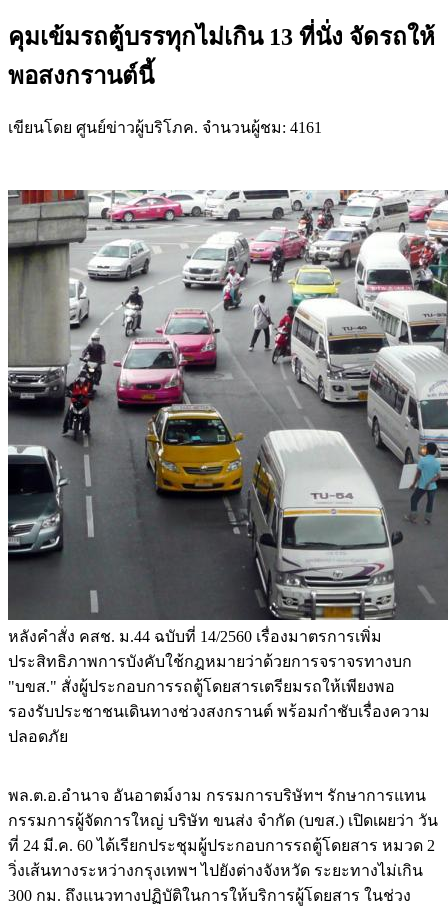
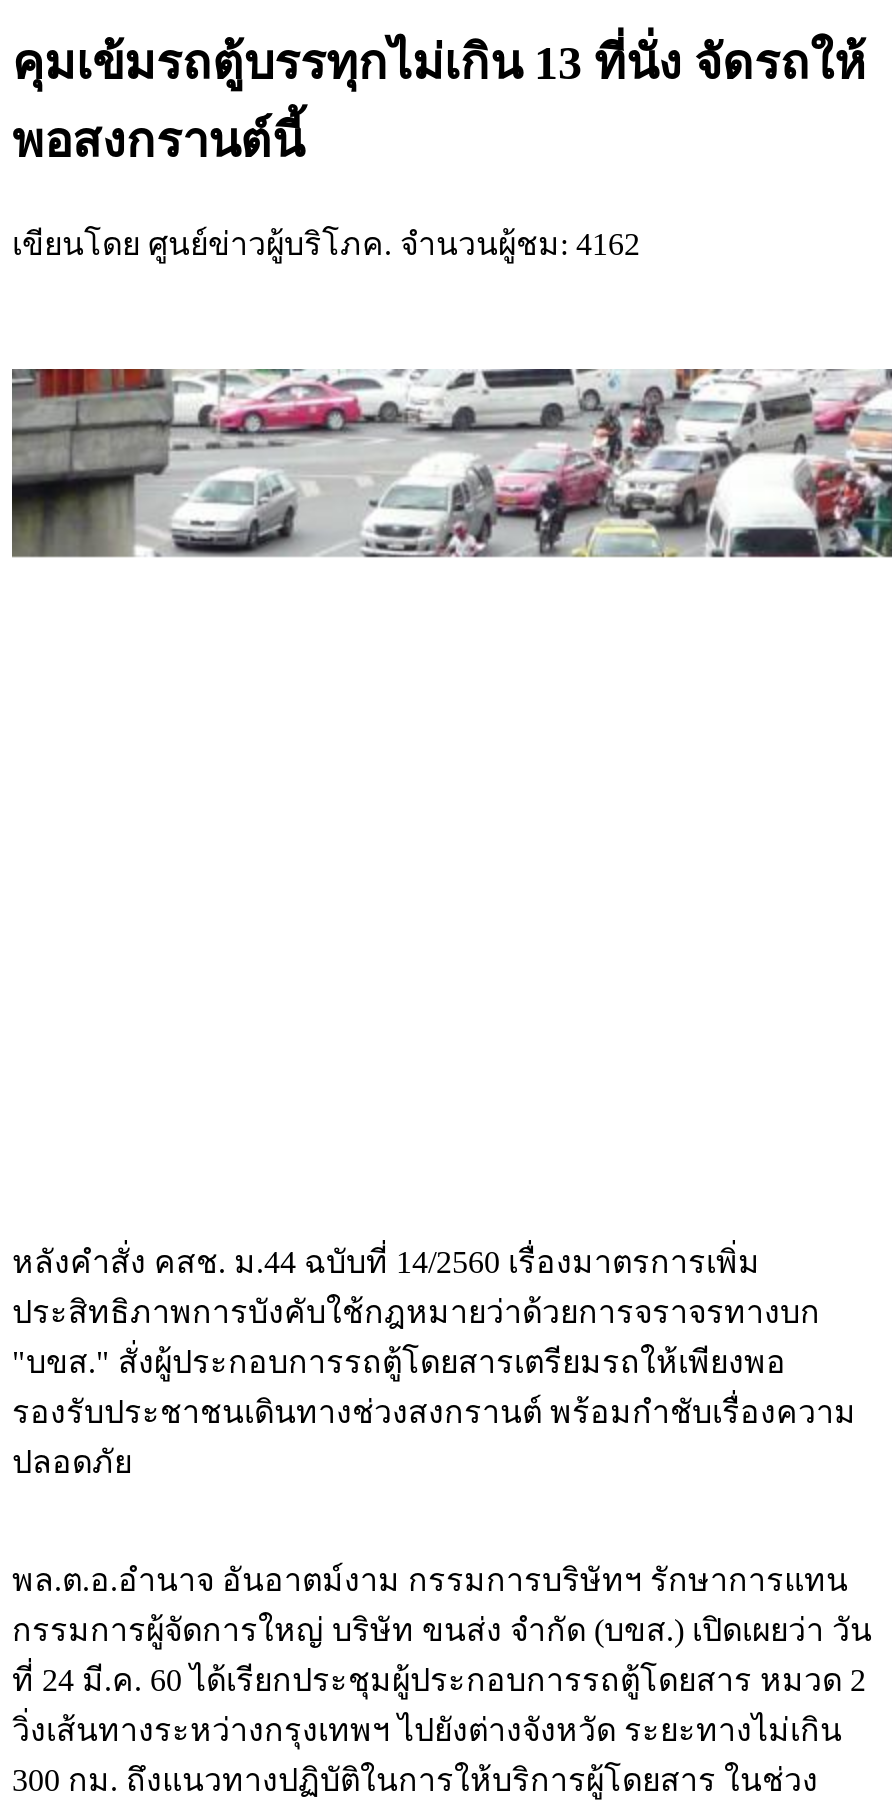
[8,119,322,136] เขียนโดย ศูนย์ข่าวผู้บริโภค. จำนวนผู้ชม: 4161 -> [12,227,640,261] เขียนโดย ศูนย์ข่าวผู้บริโภค. จำนวนผู้ชม: 4162
[7,283,445,621] [image] -> none

